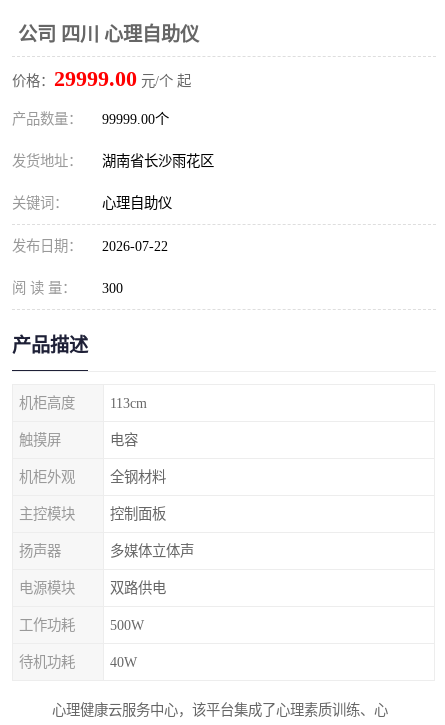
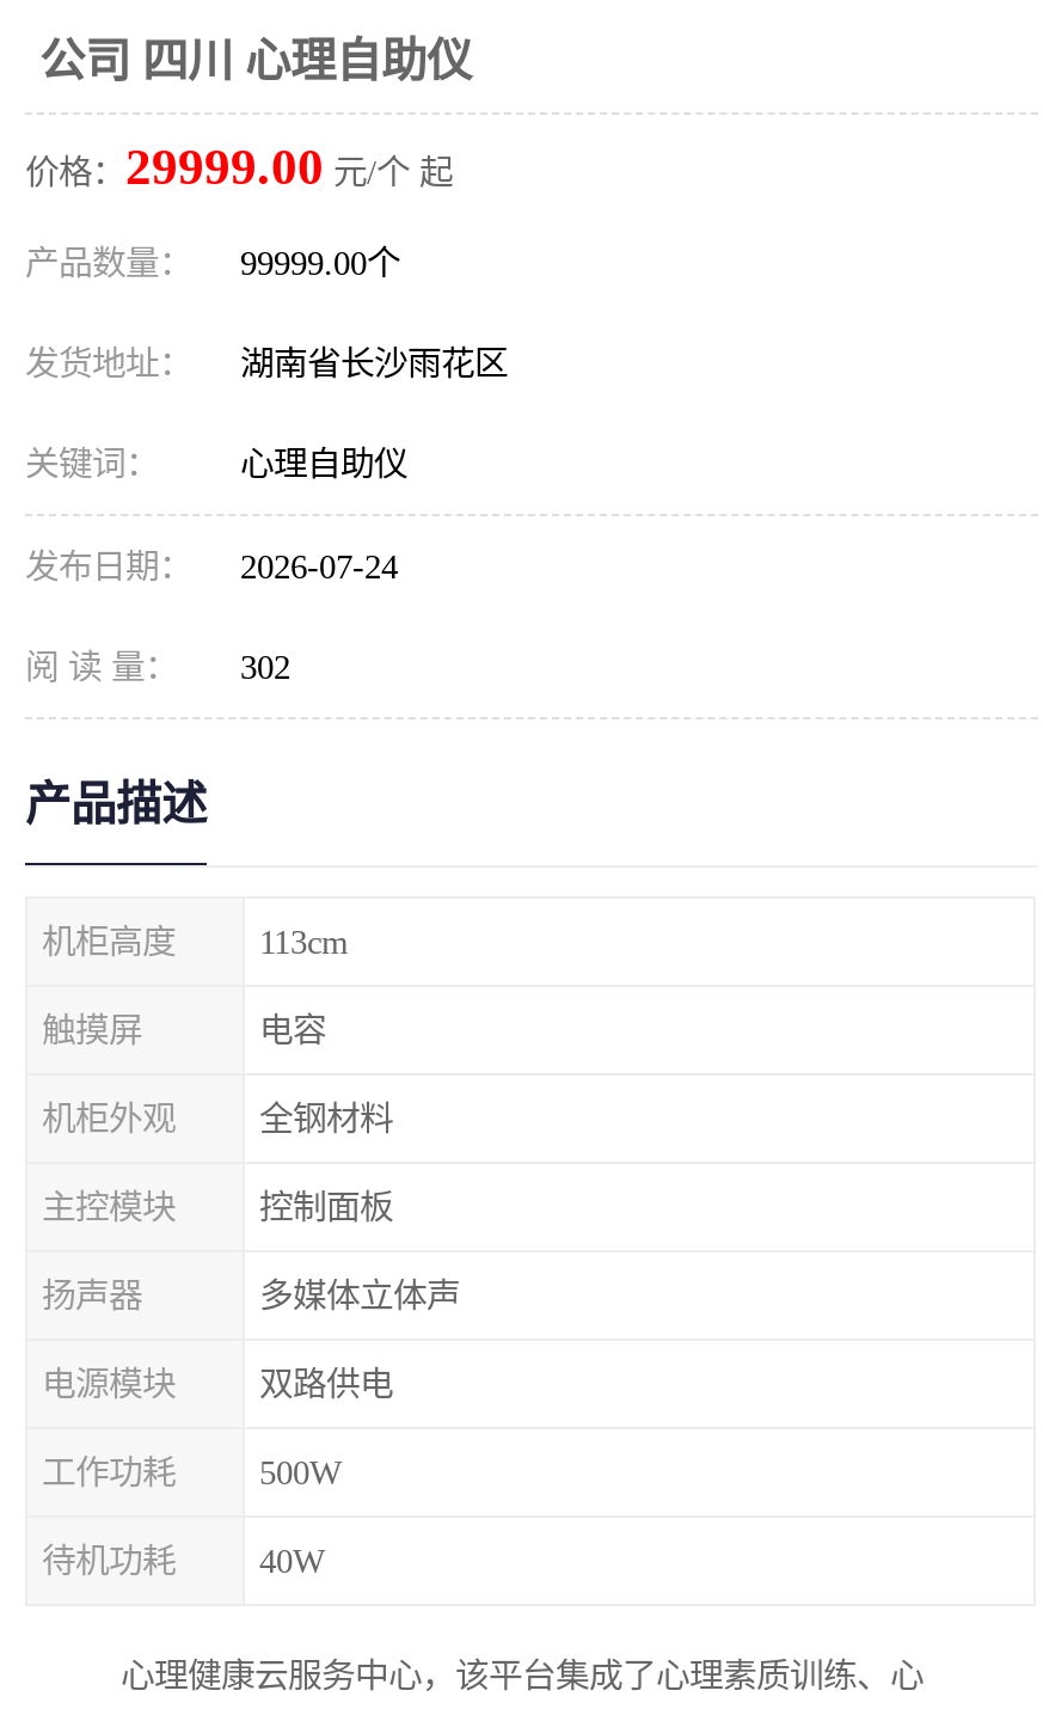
[12,238,168,254] 发布日期： 2026-07-22 -> [25,547,398,586] 发布日期： 2026-07-24
[12,280,123,296] 阅 读 量： 300 -> [25,648,290,686] 阅 读 量： 302

